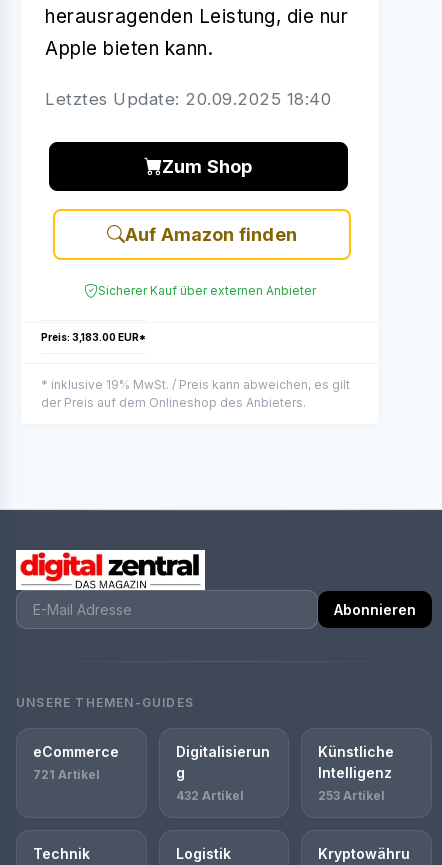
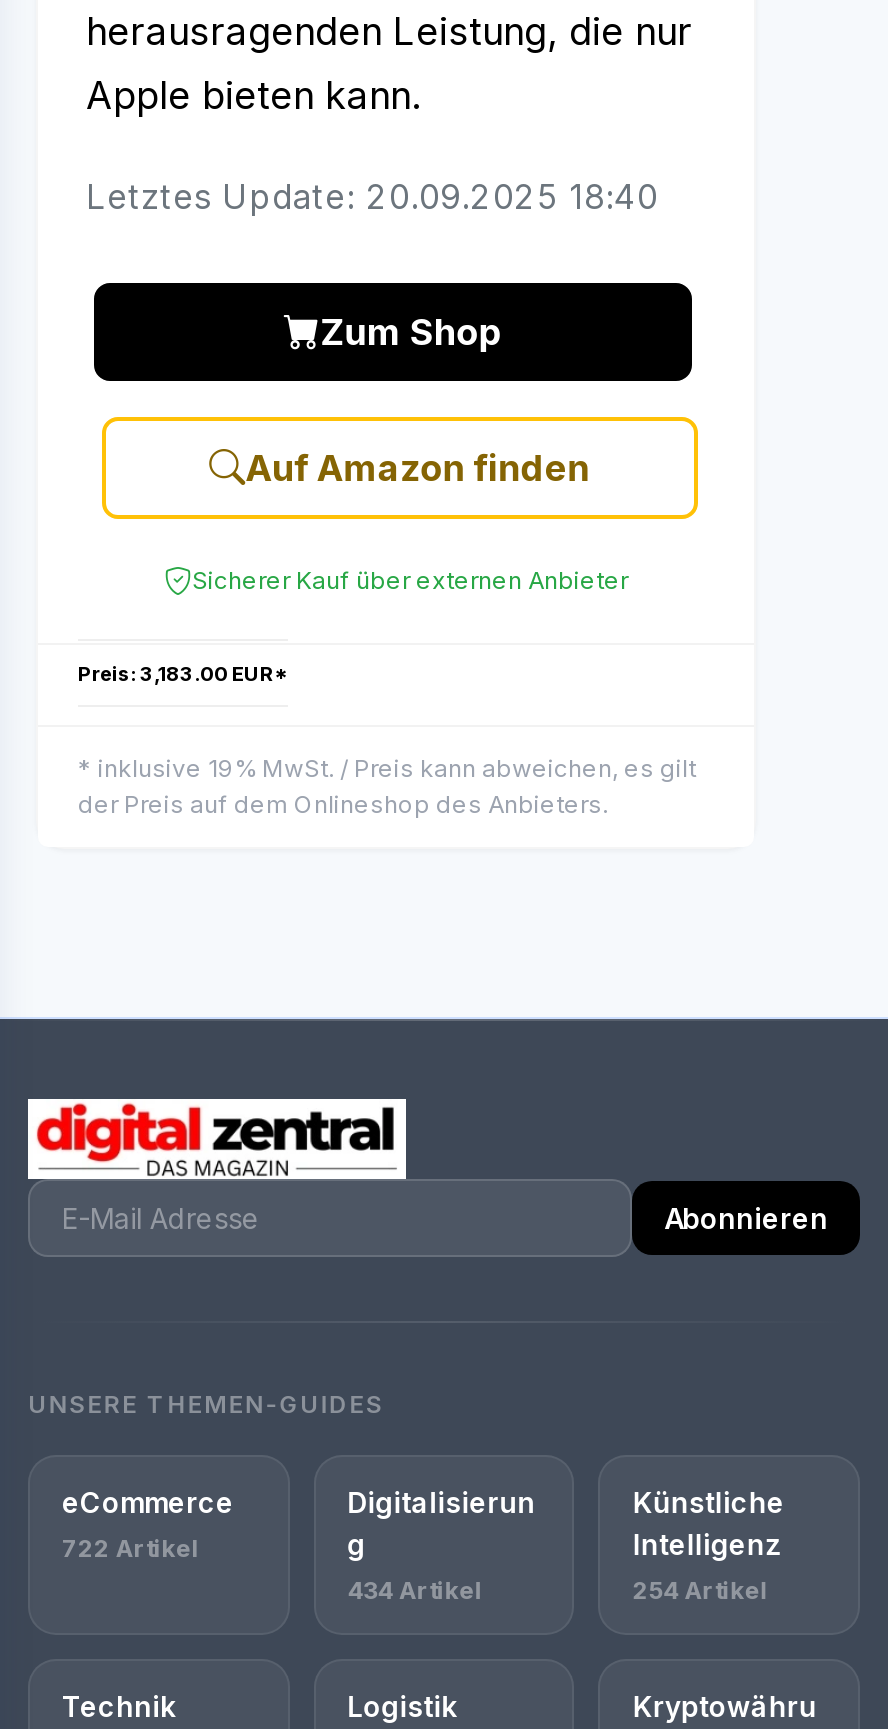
[33,767,100,782] 721 Artikel -> [62,1533,200,1563] 722 Artikel
[176,788,244,803] 432 Artikel -> [347,1575,483,1605] 434 Artikel
[318,788,385,803] 253 Artikel -> [633,1575,769,1605] 254 Artikel

